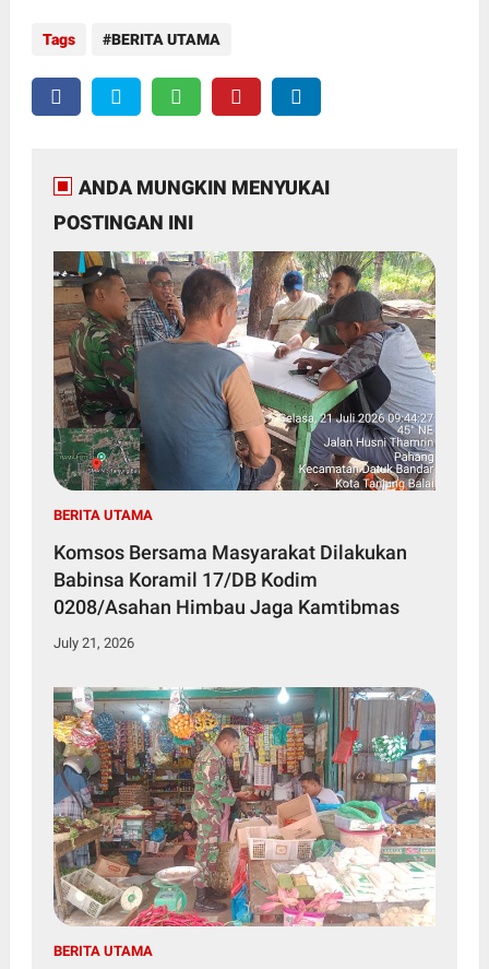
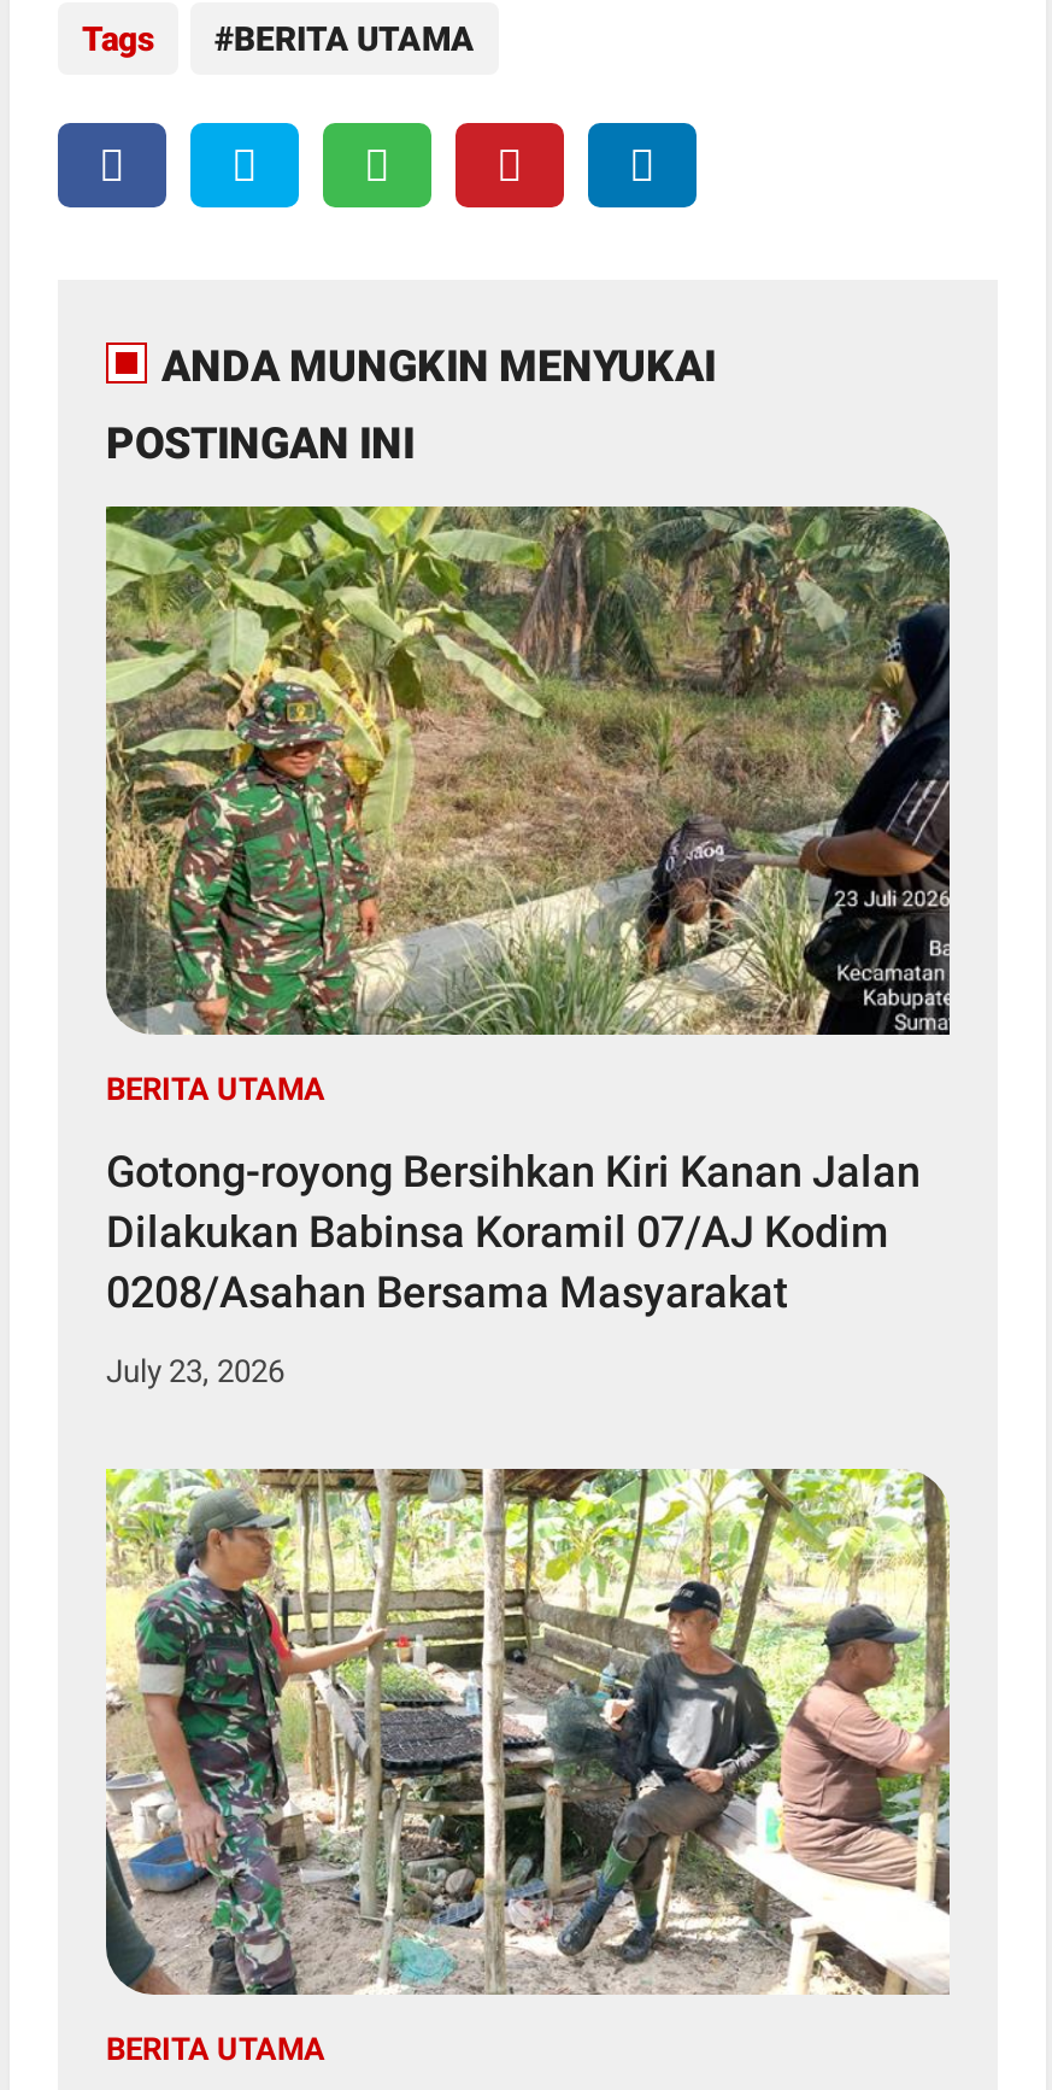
[52,250,437,492] [image] -> [106,503,952,1038] [image]
[53,541,407,618] Komsos Bersama Masyarakat Dilakukan | Babinsa Koramil 17/DB Kodim | 0208/Asahan Himbau Jaga Kamtibmas -> [106,1144,921,1316] Gotong-royong Bersihkan Kiri Kanan Jalan | Dilakukan Babinsa Koramil 07/AJ Kodim | 0208/Asahan Bersama Masyarakat
[53,635,134,651] July 21, 2026 -> [106,1352,284,1388] July 23, 2026
[52,686,437,927] [image] -> [104,1465,952,1996] [image]

